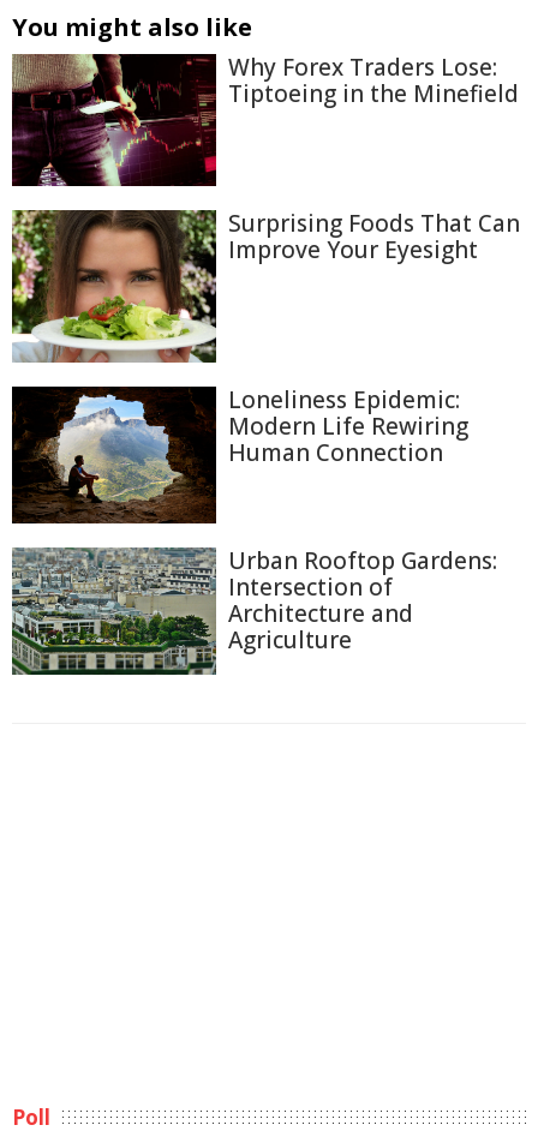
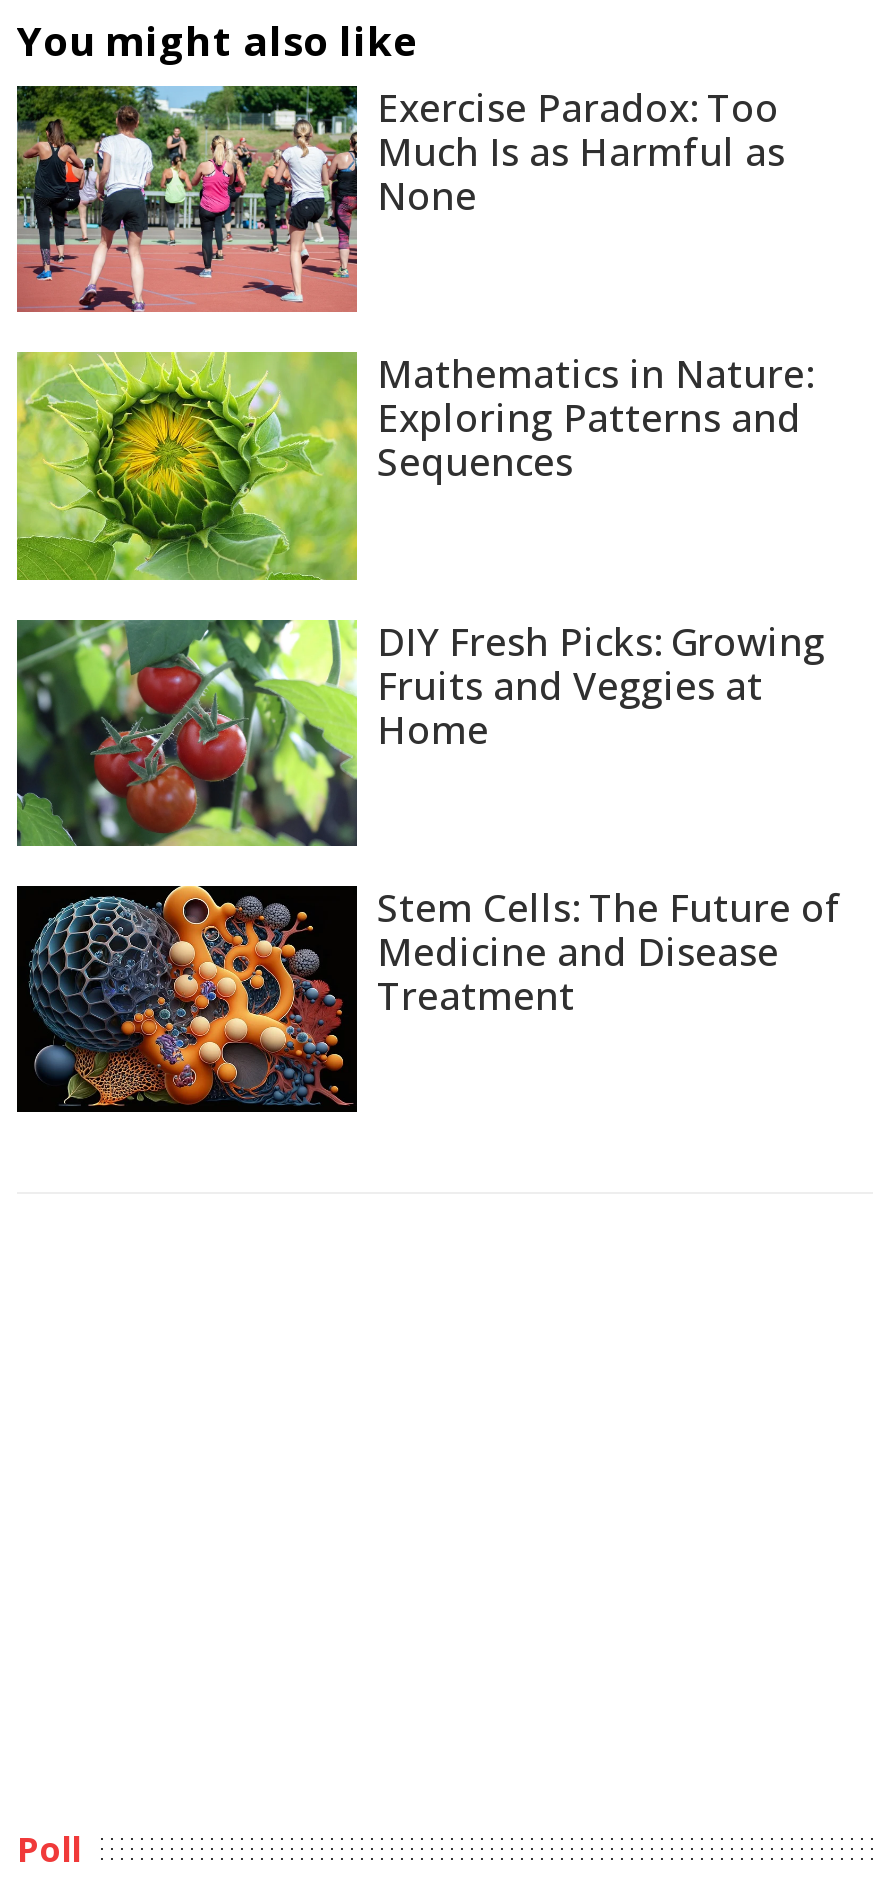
[11,52,519,190] [image] | Why Forex Traders Lose: | Tiptoeing in the Minefield -> [15,82,785,314] [image] | Exercise Paradox: Too | Much Is as Harmful as | None
[11,207,520,364] [image] | Surprising Foods That Can | Improve Your Eyesight -> [15,346,813,592] [image] | Mathematics in Nature: | Exploring Patterns and | Sequences
[11,379,468,525] [image] | Loneliness Epidemic: | Modern Life Rewiring | Human Connection -> [15,615,825,860] [image] | DIY Fresh Picks: Growing | Fruits and Veggies at | Home
[11,539,497,676] [image] | Urban Rooftop Gardens: | Intersection of | Architecture and | Agriculture -> [15,882,841,1112] [image] | Stem Cells: The Future of | Medicine and Disease | Treatment

